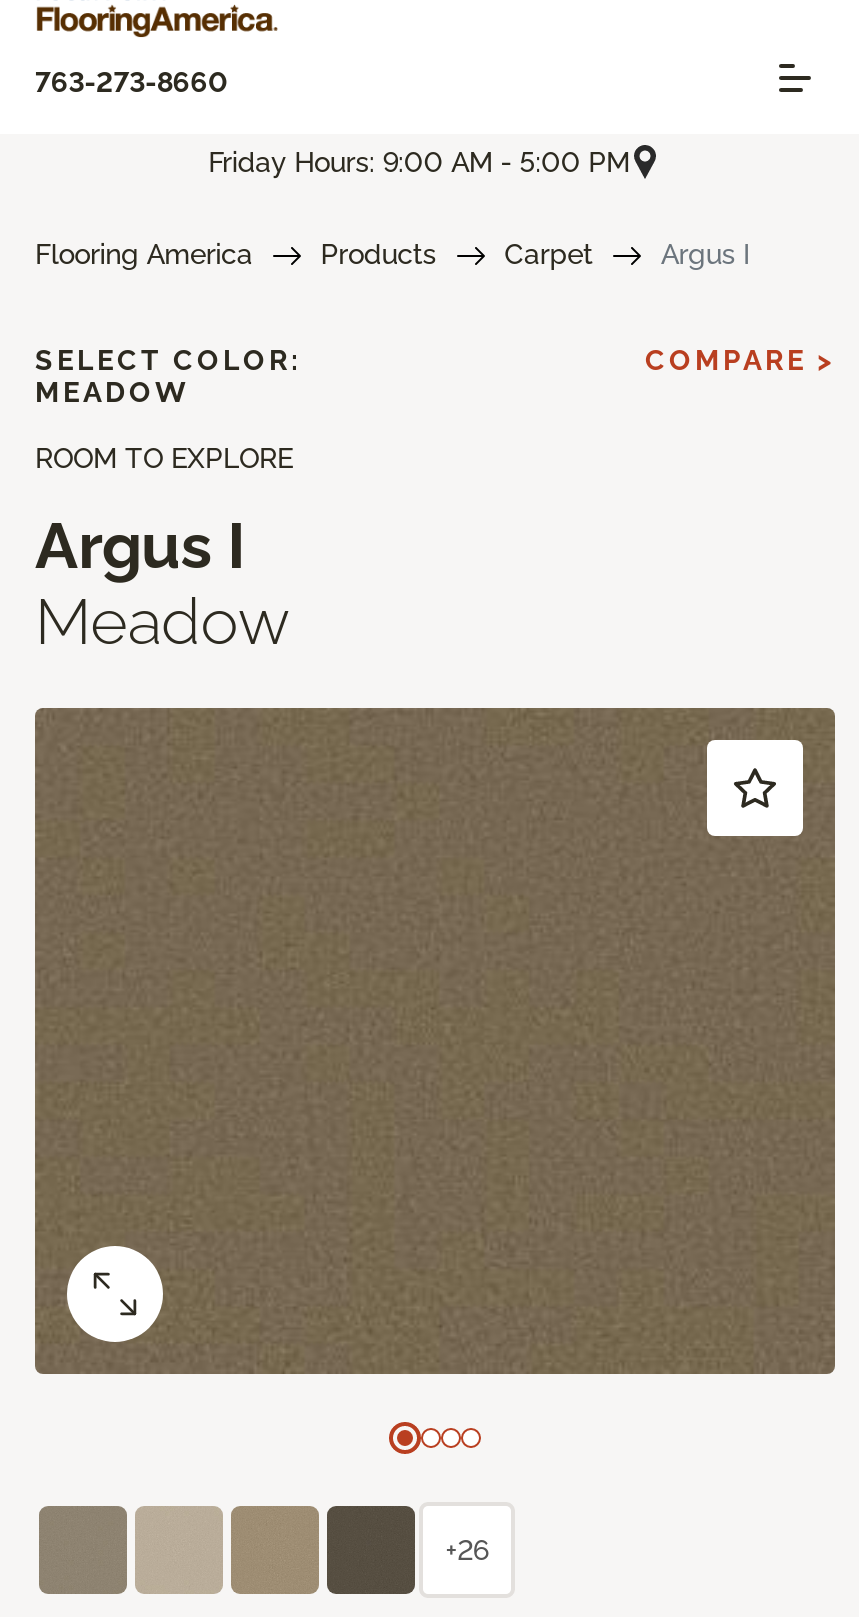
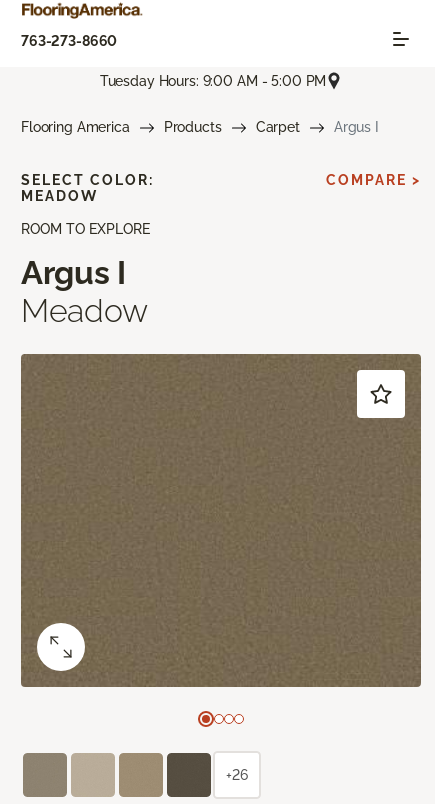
[208,145,630,177] Friday Hours: 9:00 AM - 5:00 PM -> [100,73,326,89] Tuesday Hours: 9:00 AM - 5:00 PM

